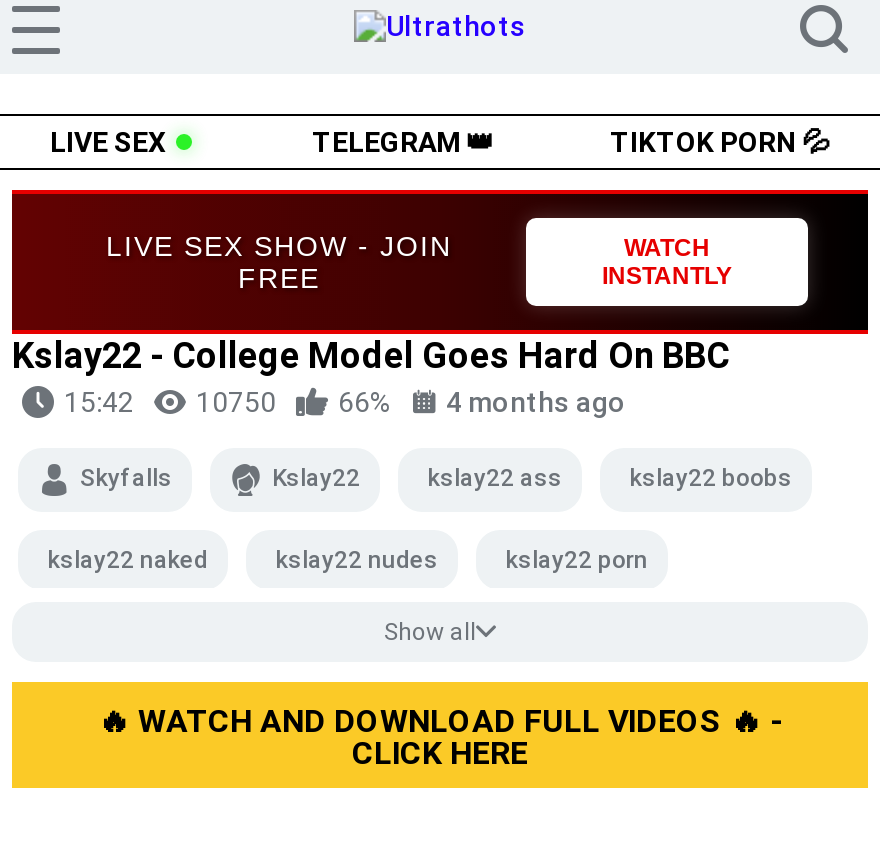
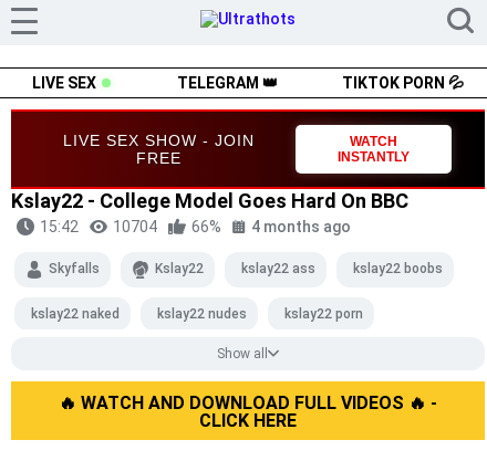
[64,386,626,418] 15:42 10750 66% 4 months ago -> [40,218,351,235] 15:42 10704 66% 4 months ago

